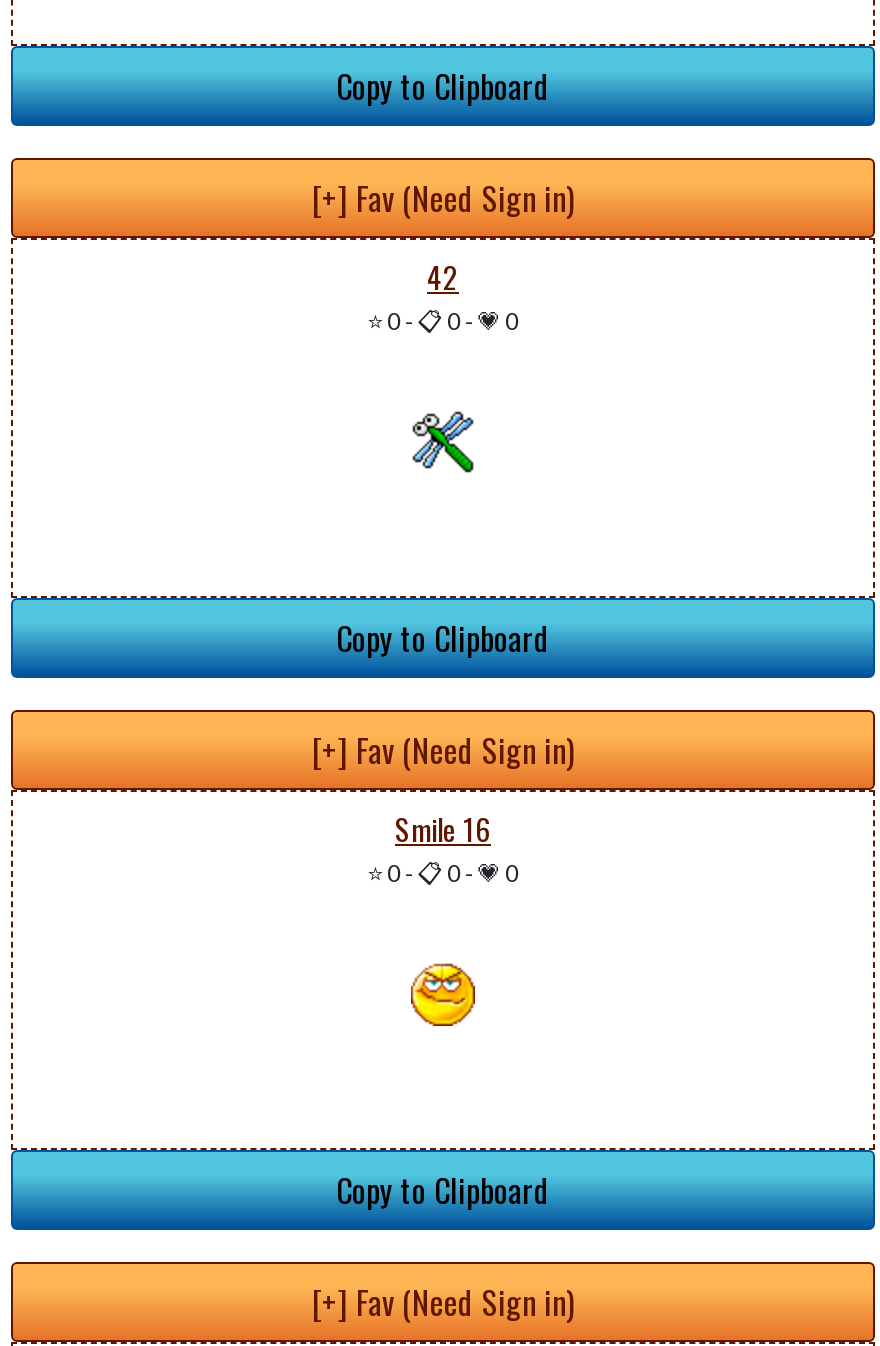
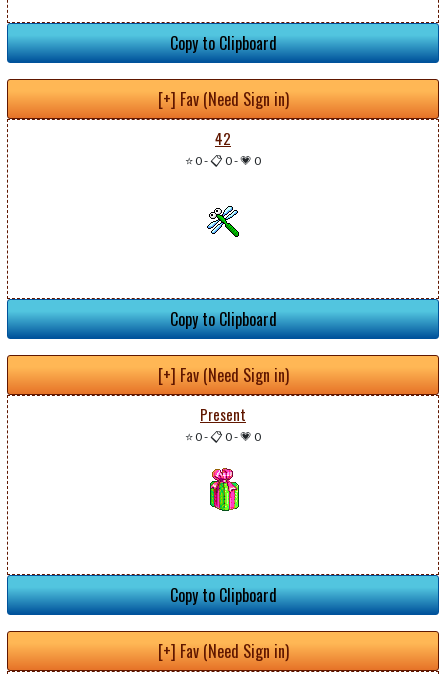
[395,806,491,850] Smile 16 -> [200,403,246,425] Present
[409,936,477,1028] [image] -> [207,467,240,513] [image]

